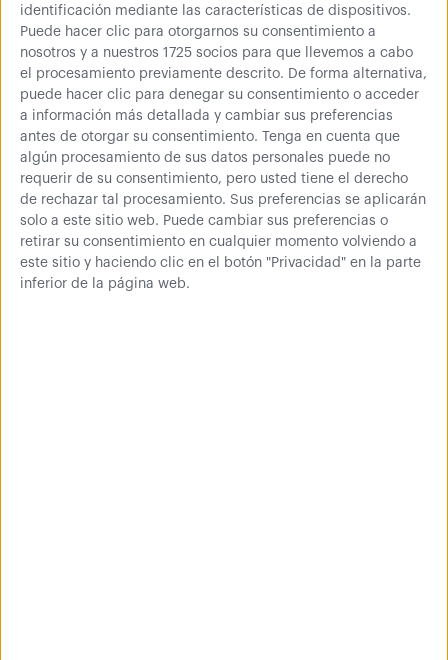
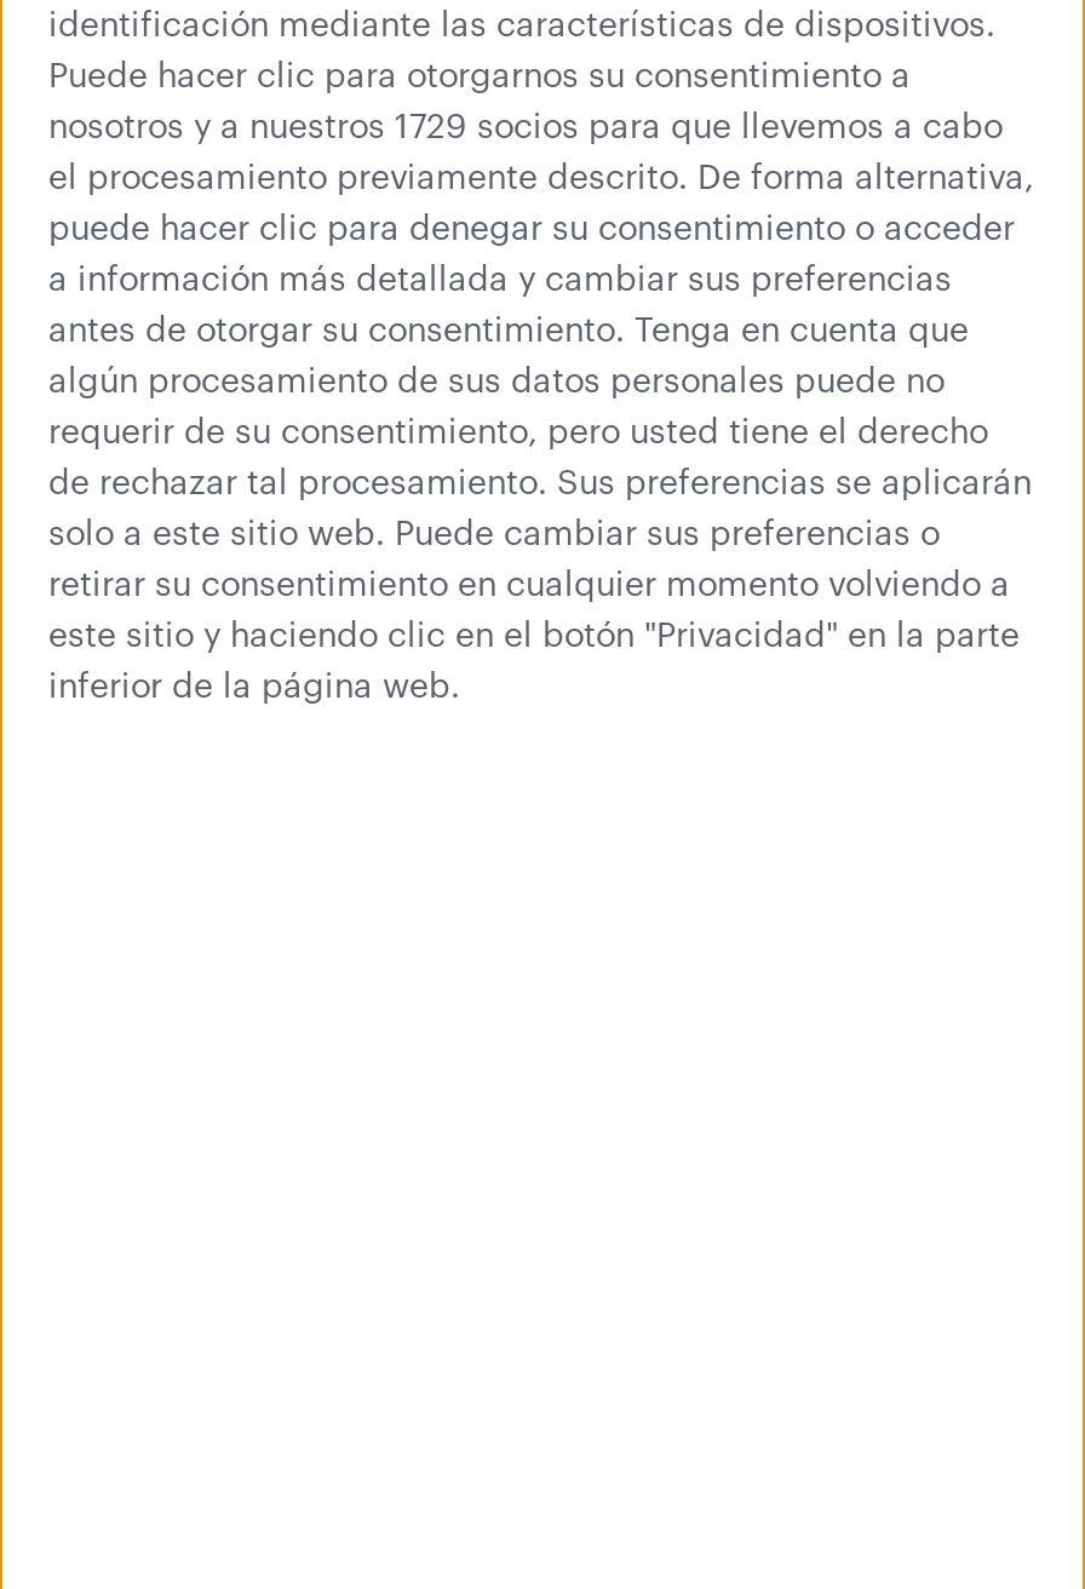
[20,46,413,60] nosotros y a nuestros 1725 socios para que llevemos a cabo -> [48,111,1003,145] nosotros y a nuestros 1729 socios para que llevemos a cabo

